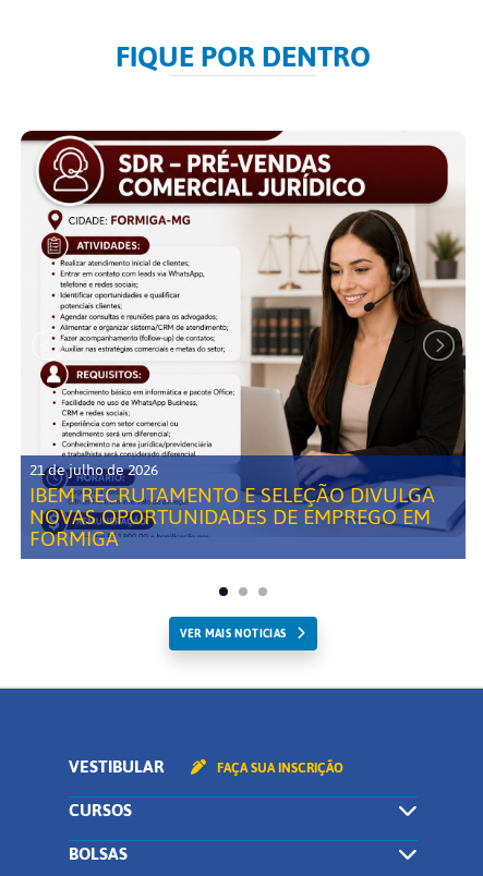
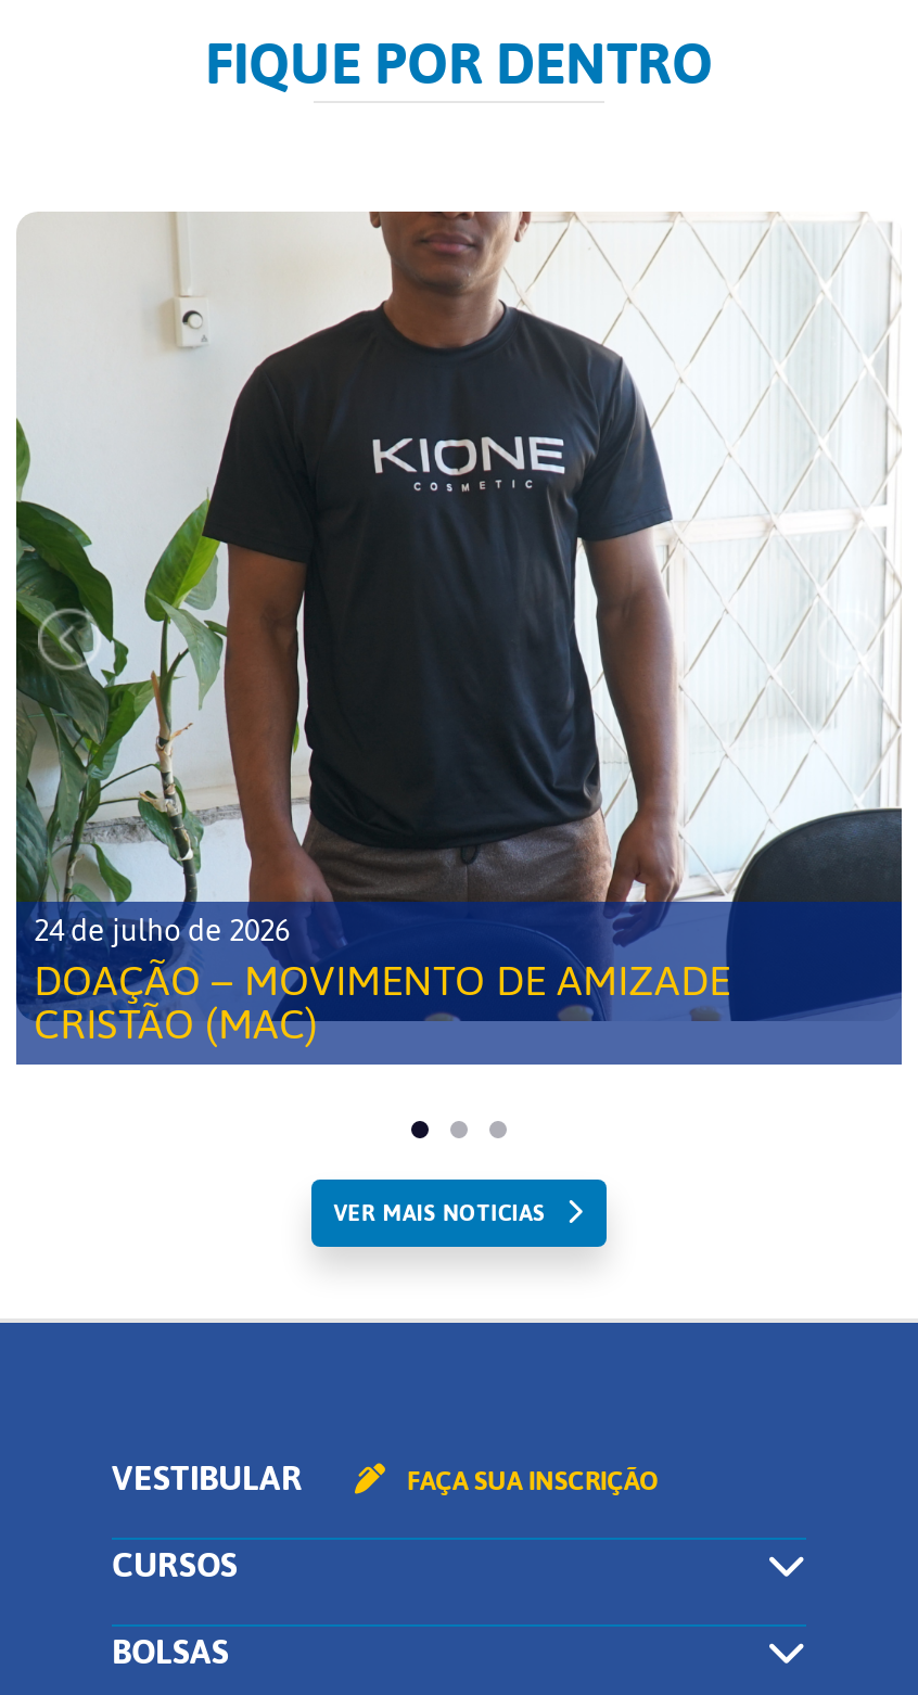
[21,130,467,559] [image] | 21 de julho de 2026 | IBEM RECRUTAMENTO E SELEÇÃO DIVULGA | NOVAS OPORTUNIDADES DE EMPREGO EM | FORMIGA -> [14,209,902,1065] [image] | 24 de julho de 2026 | DOAÇÃO – MOVIMENTO DE AMIZADE | CRISTÃO (MAC)

